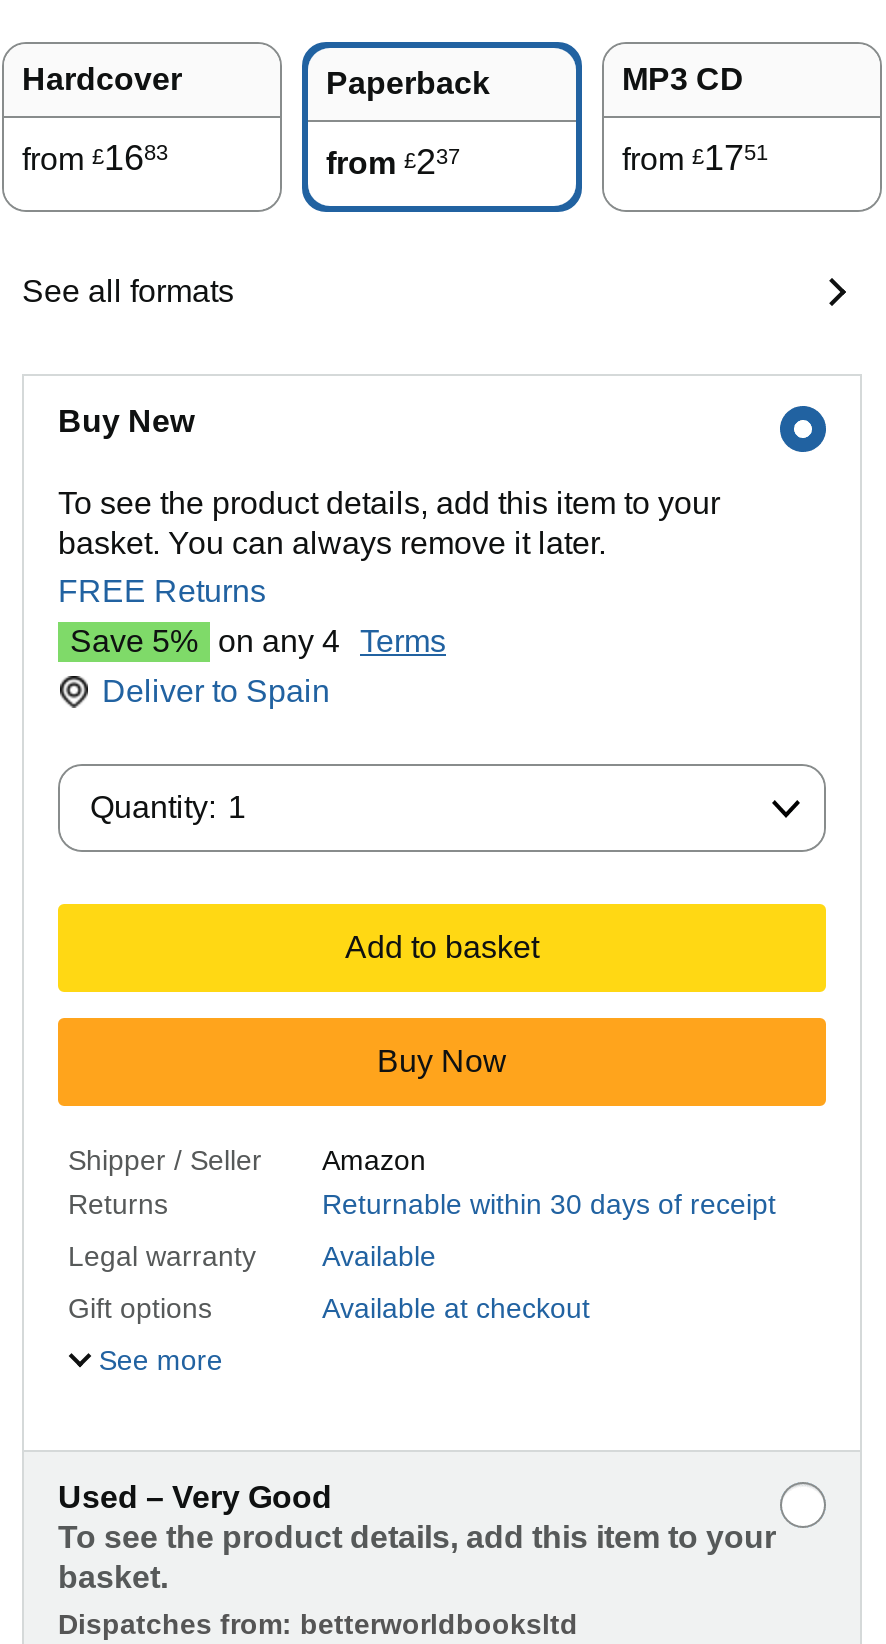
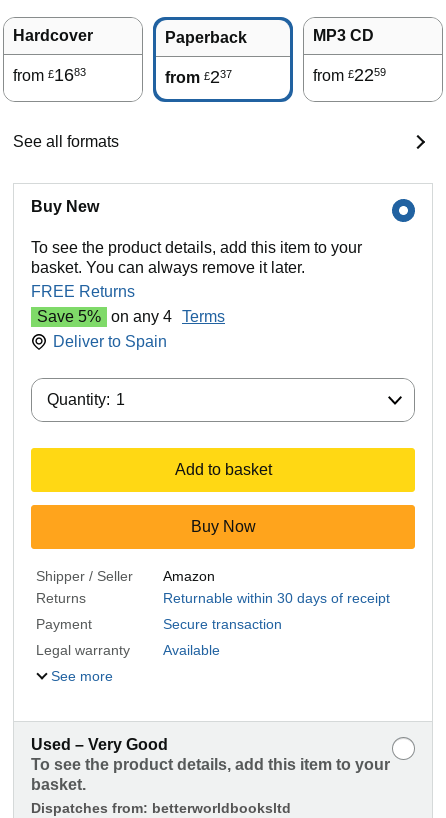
[622,138,768,178] from £1751 -> [313,65,386,85] from £2259
none -> [36,616,282,632] Payment | Secure transaction
moved [68,1240,436,1272] -> [36,642,220,658]: Legal warranty | Available
[68,1292,590,1324] Gift options | Available at checkout -> none

